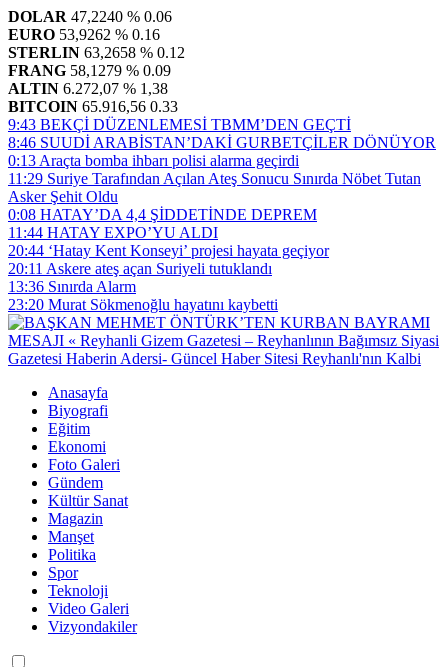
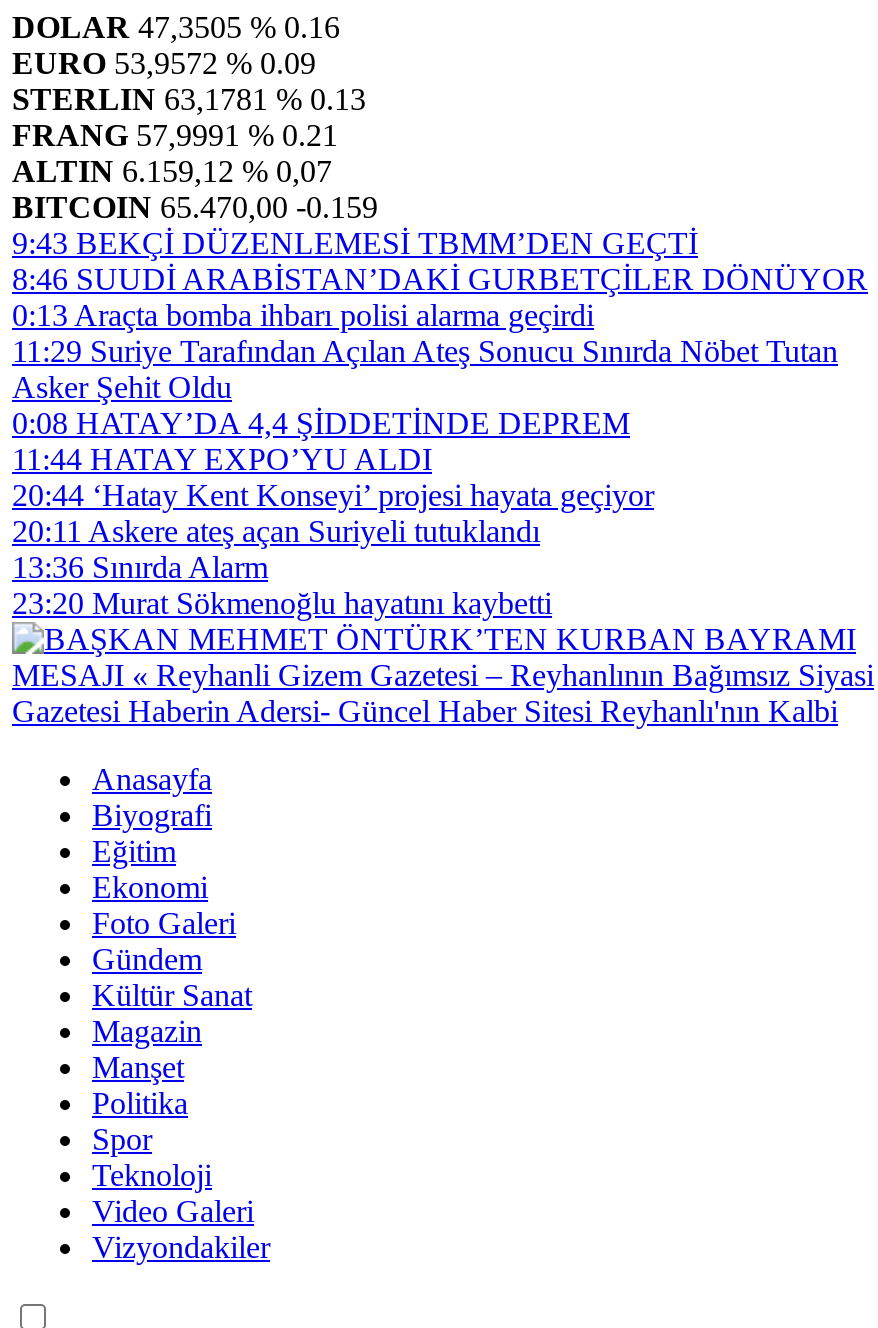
[8,8,172,25] DOLAR 47,2240 % 0.06 -> [12,10,340,44] DOLAR 47,3505 % 0.16
[8,26,160,43] EURO 53,9262 % 0.16 -> [12,46,316,80] EURO 53,9572 % 0.09
[8,44,185,61] STERLIN 63,2658 % 0.12 -> [12,82,366,116] STERLIN 63,1781 % 0.13
[8,62,171,79] FRANG 58,1279 % 0.09 -> [12,118,338,152] FRANG 57,9991 % 0.21
[8,80,168,97] ALTIN 6.272,07 % 1,38 -> [12,154,332,188] ALTIN 6.159,12 % 0,07
[8,98,178,115] BITCOIN 65.916,56 0.33 -> [12,190,378,224] BITCOIN 65.470,00 -0.159

